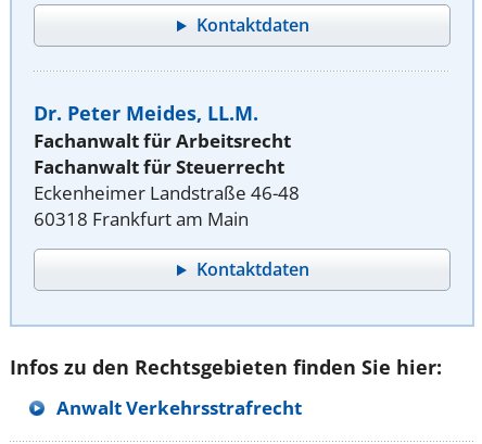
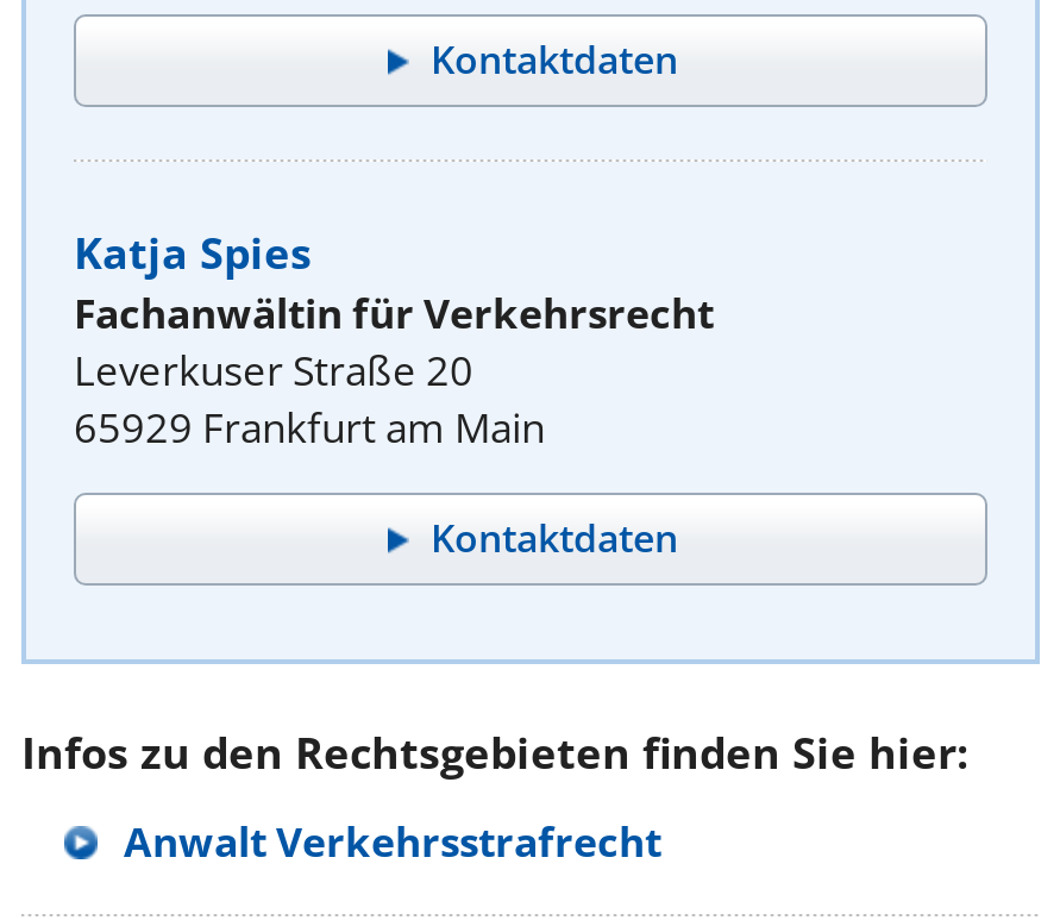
[34,99,300,231] Dr. Peter Meides, LL.M. | Fachanwalt für Arbeitsrecht | Fachanwalt für Steuerrecht | Eckenheimer Landstraße 46-48 | 60318 Frankfurt am Main -> [74,224,714,455] Katja Spies | Fachanwältin für Verkehrsrecht | Leverkuser Straße 20 | 65929 Frankfurt am Main

